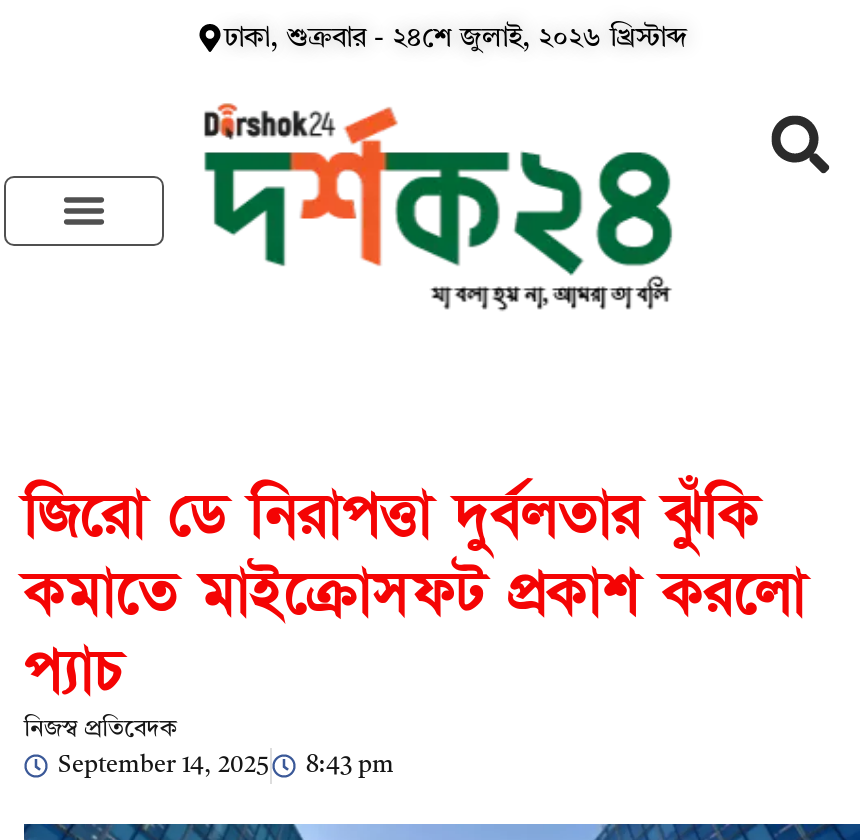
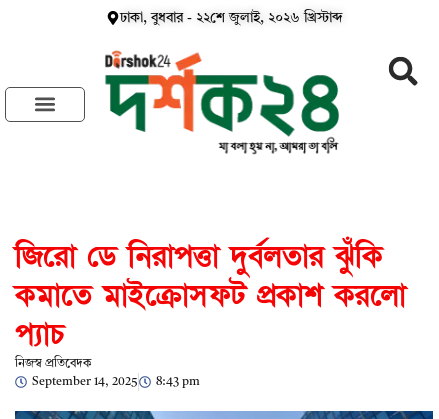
[224,24,688,52] ঢাকা, শুক্রবার - ২৪শে জুলাই, ২০২৬ খ্রিস্টাব্দ -> [119,11,342,25] ঢাকা, বুধবার - ২২শে জুলাই, ২০২৬ খ্রিস্টাব্দ

